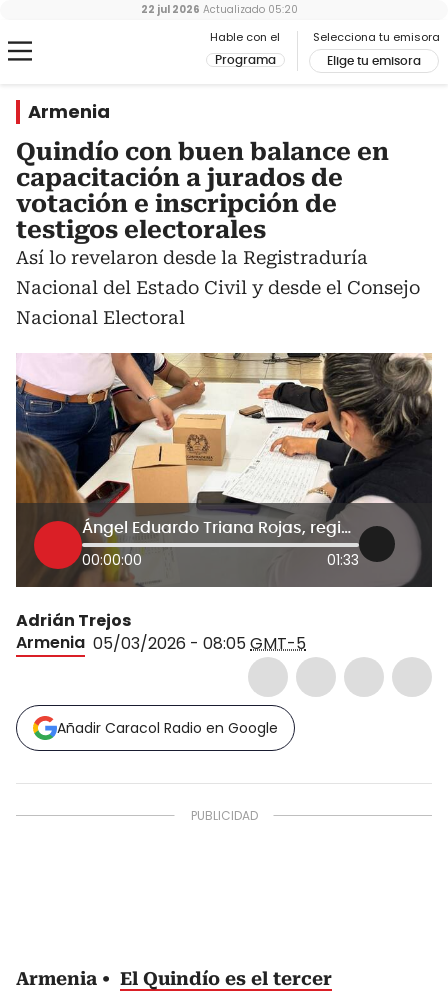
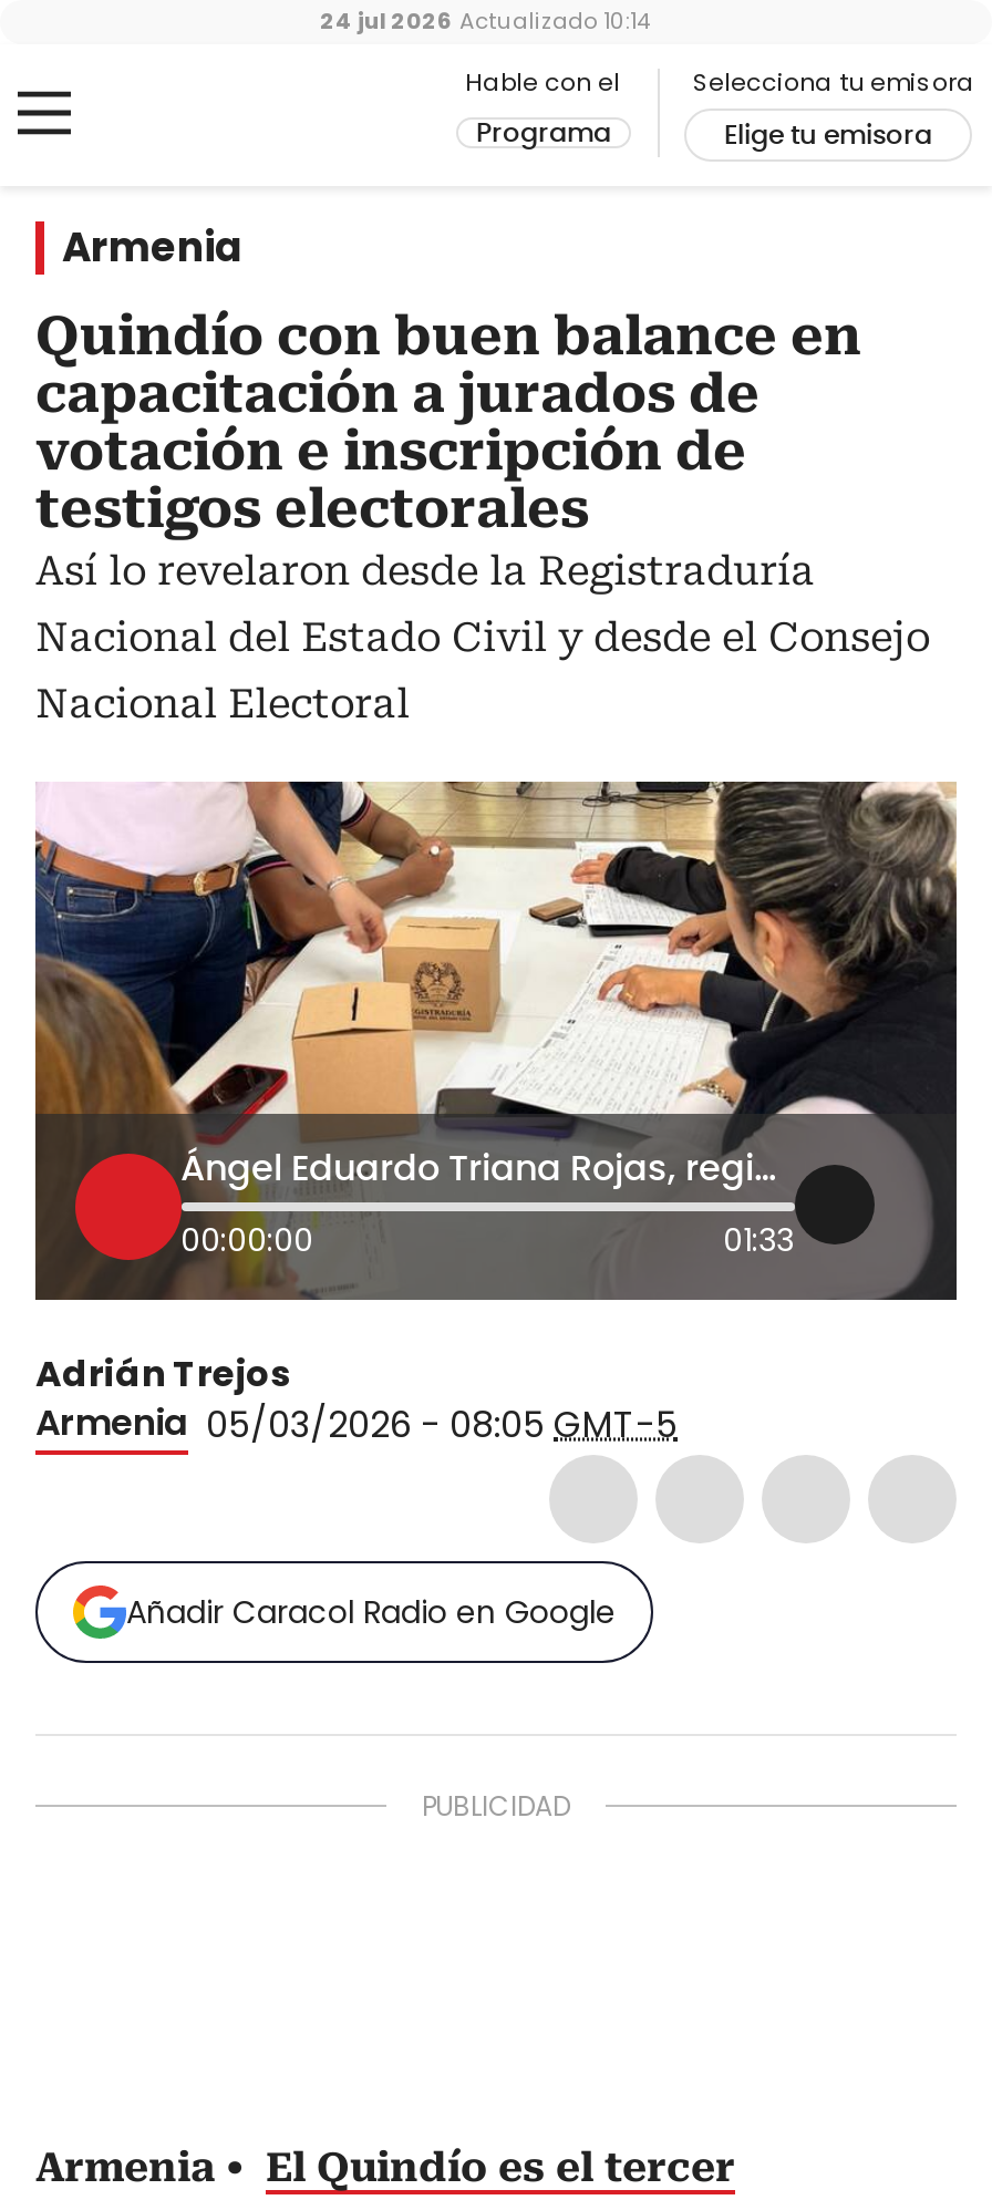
[140,2,297,17] 22 jul 2026 Actualizado 05:20 -> [320,4,650,38] 24 jul 2026 Actualizado 10:14

